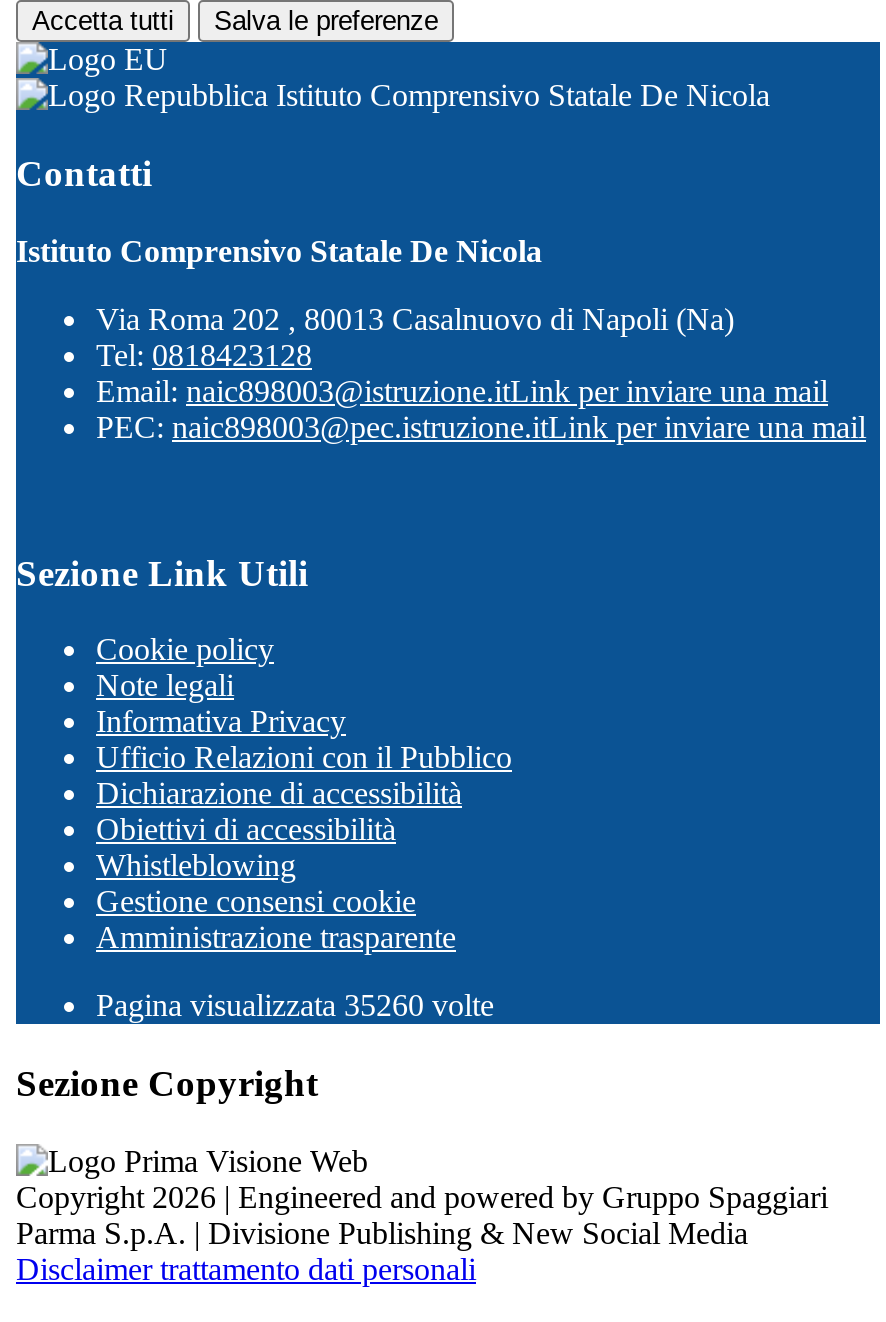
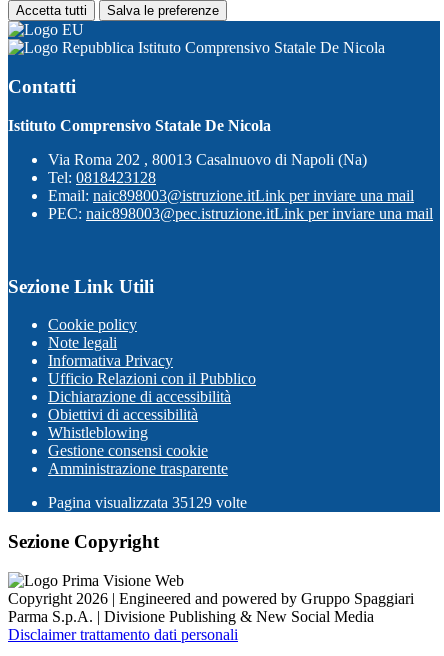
[96,989,494,1023] Pagina visualizzata 35260 volte -> [48,494,247,511] Pagina visualizzata 35129 volte

